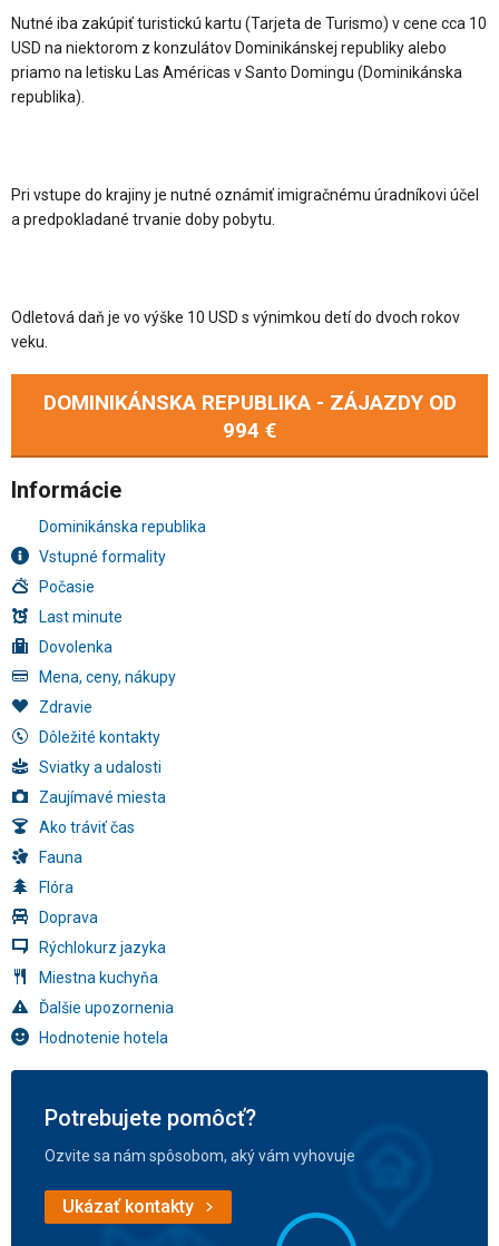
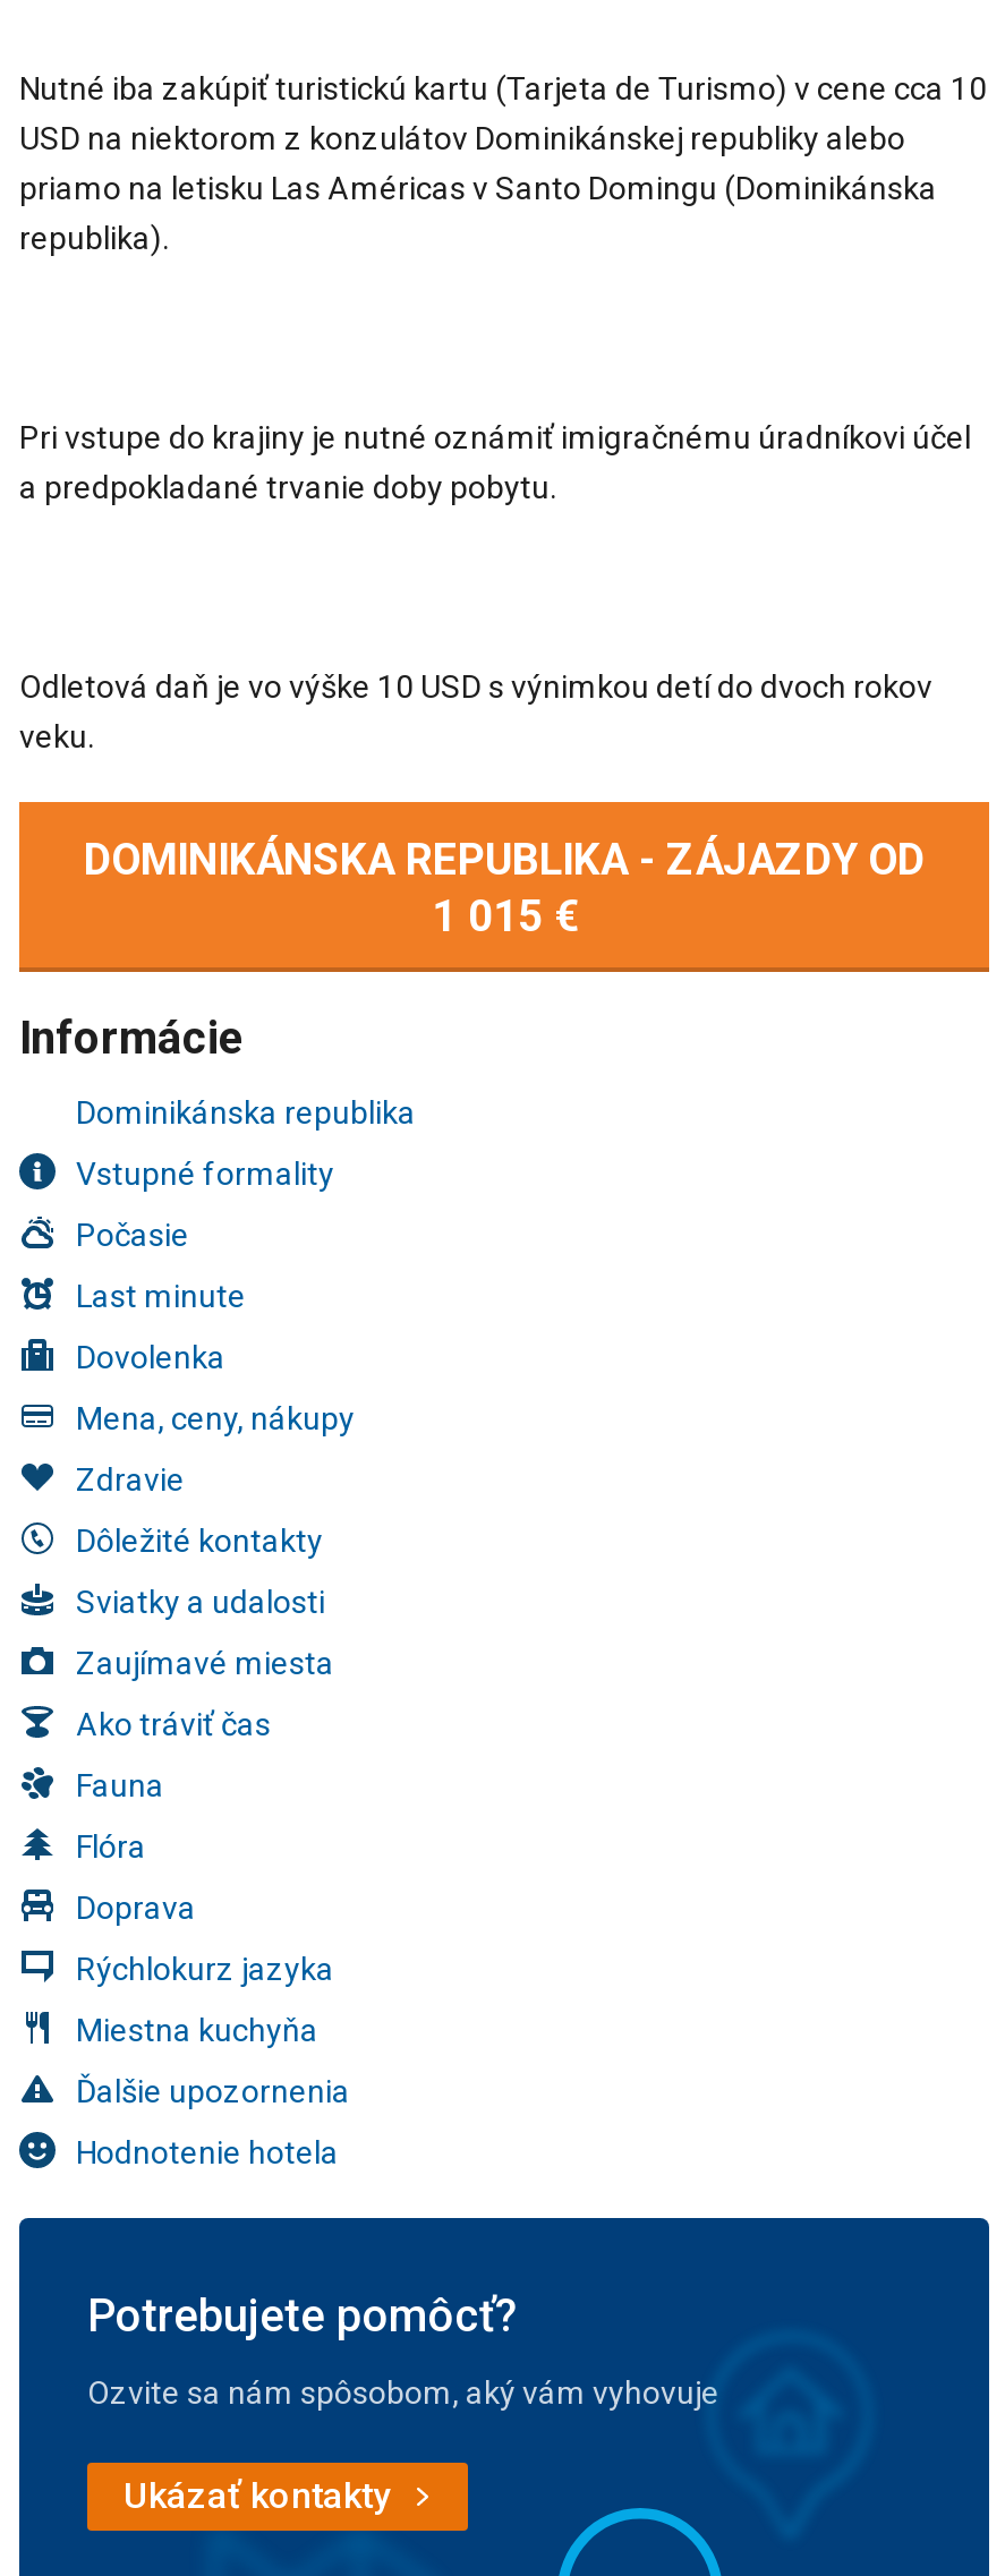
[223,417,276,443] 994 € -> [432,889,577,941] 1 015 €

